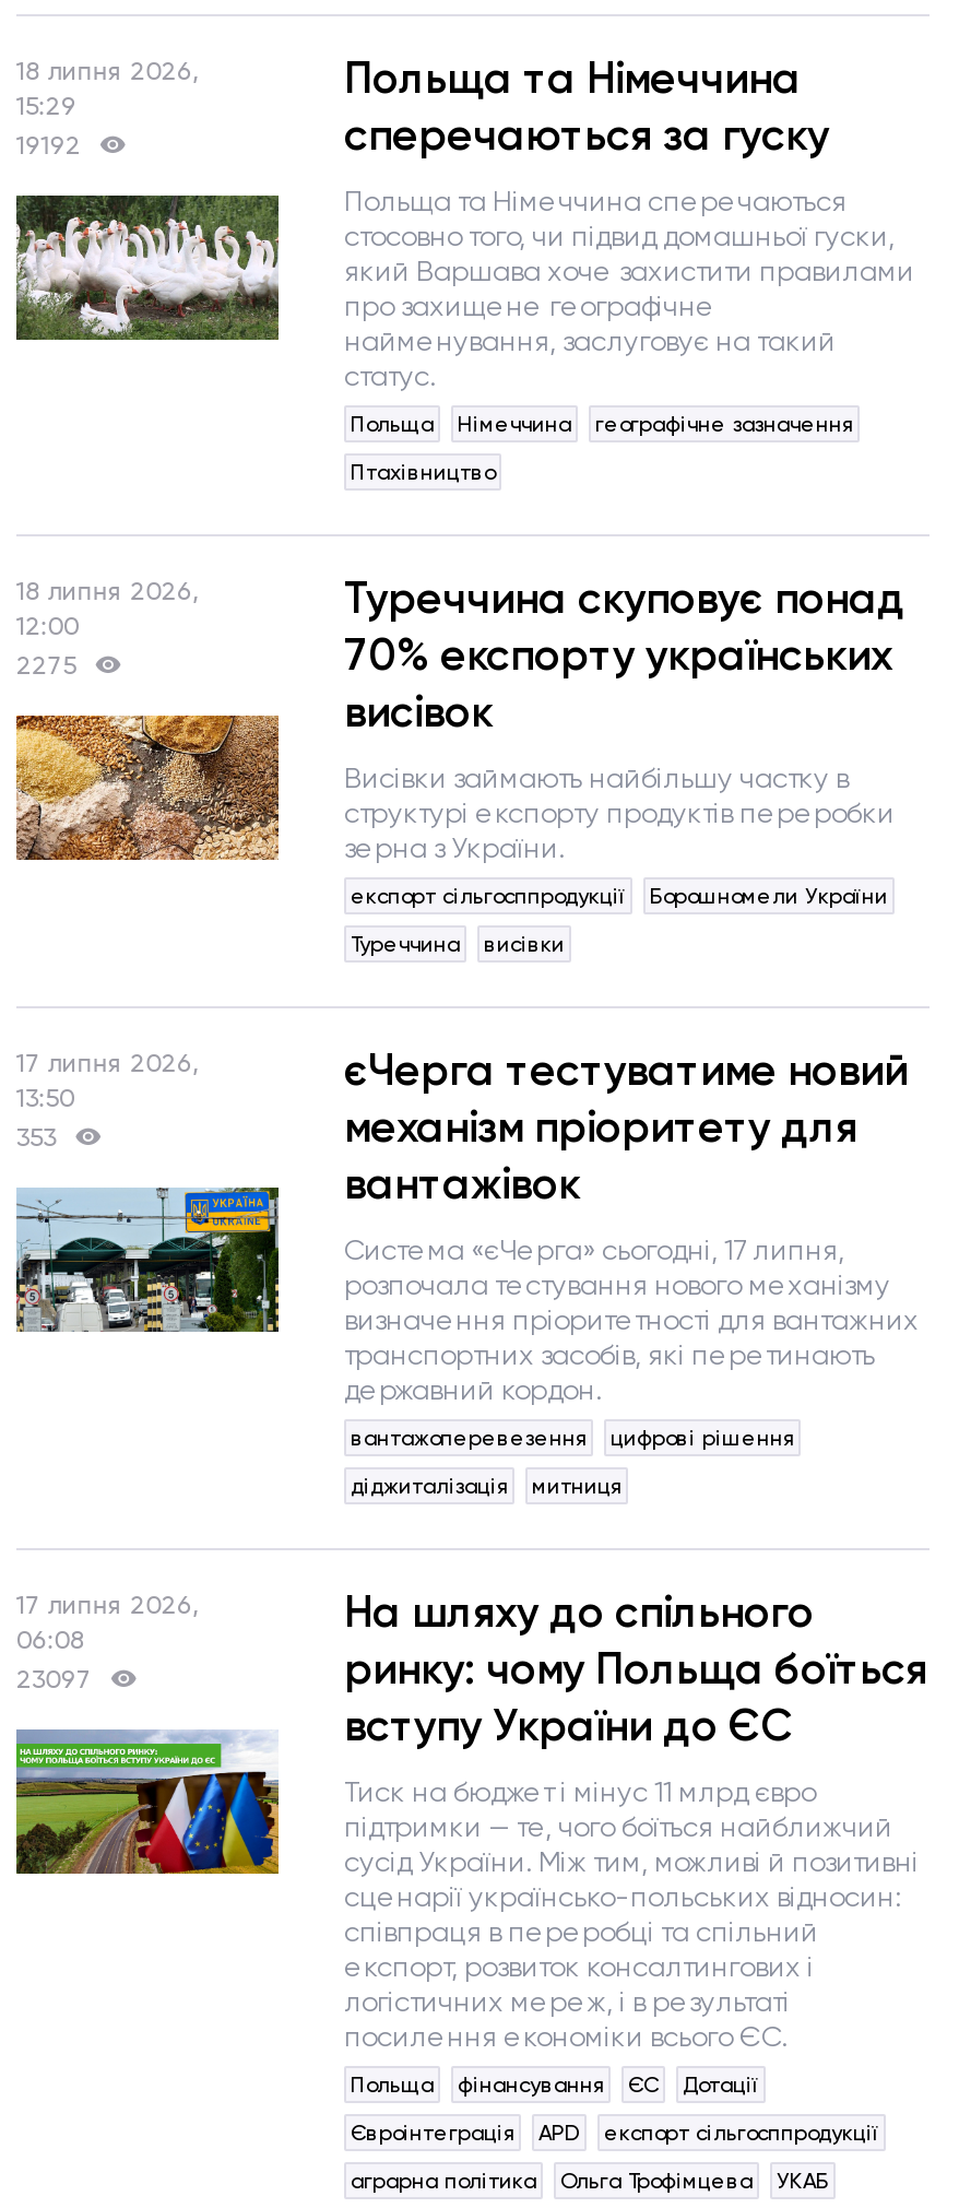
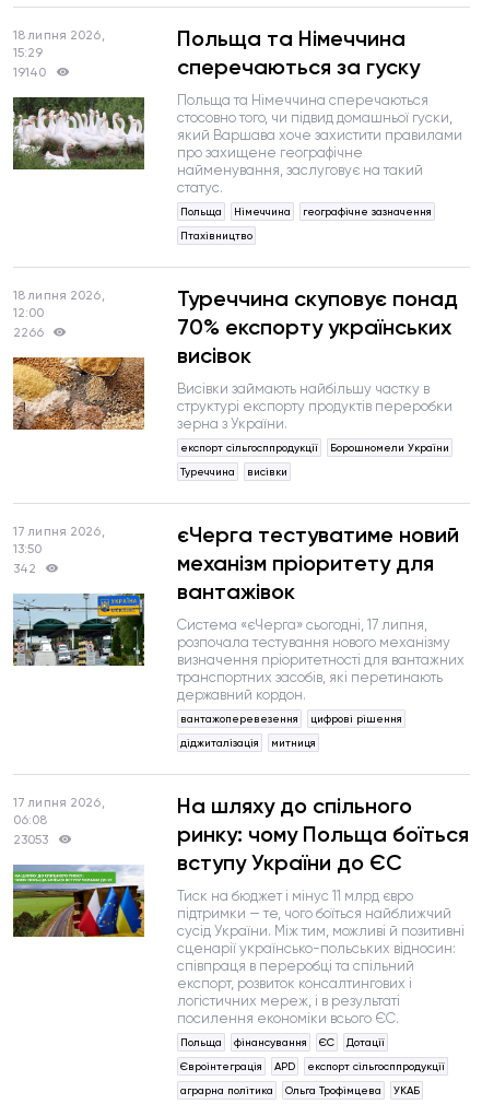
[16,130,81,160] 19192 -> [13,64,47,80] 19140
[16,650,76,680] 2275 -> [13,324,44,340] 2266
[16,1122,57,1152] 353 -> [13,561,37,576] 342
[16,1663,92,1694] 23097 -> [13,832,49,847] 23053

